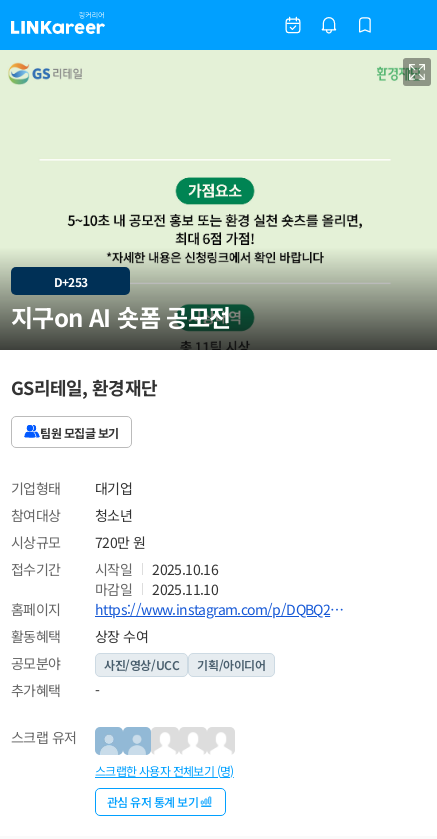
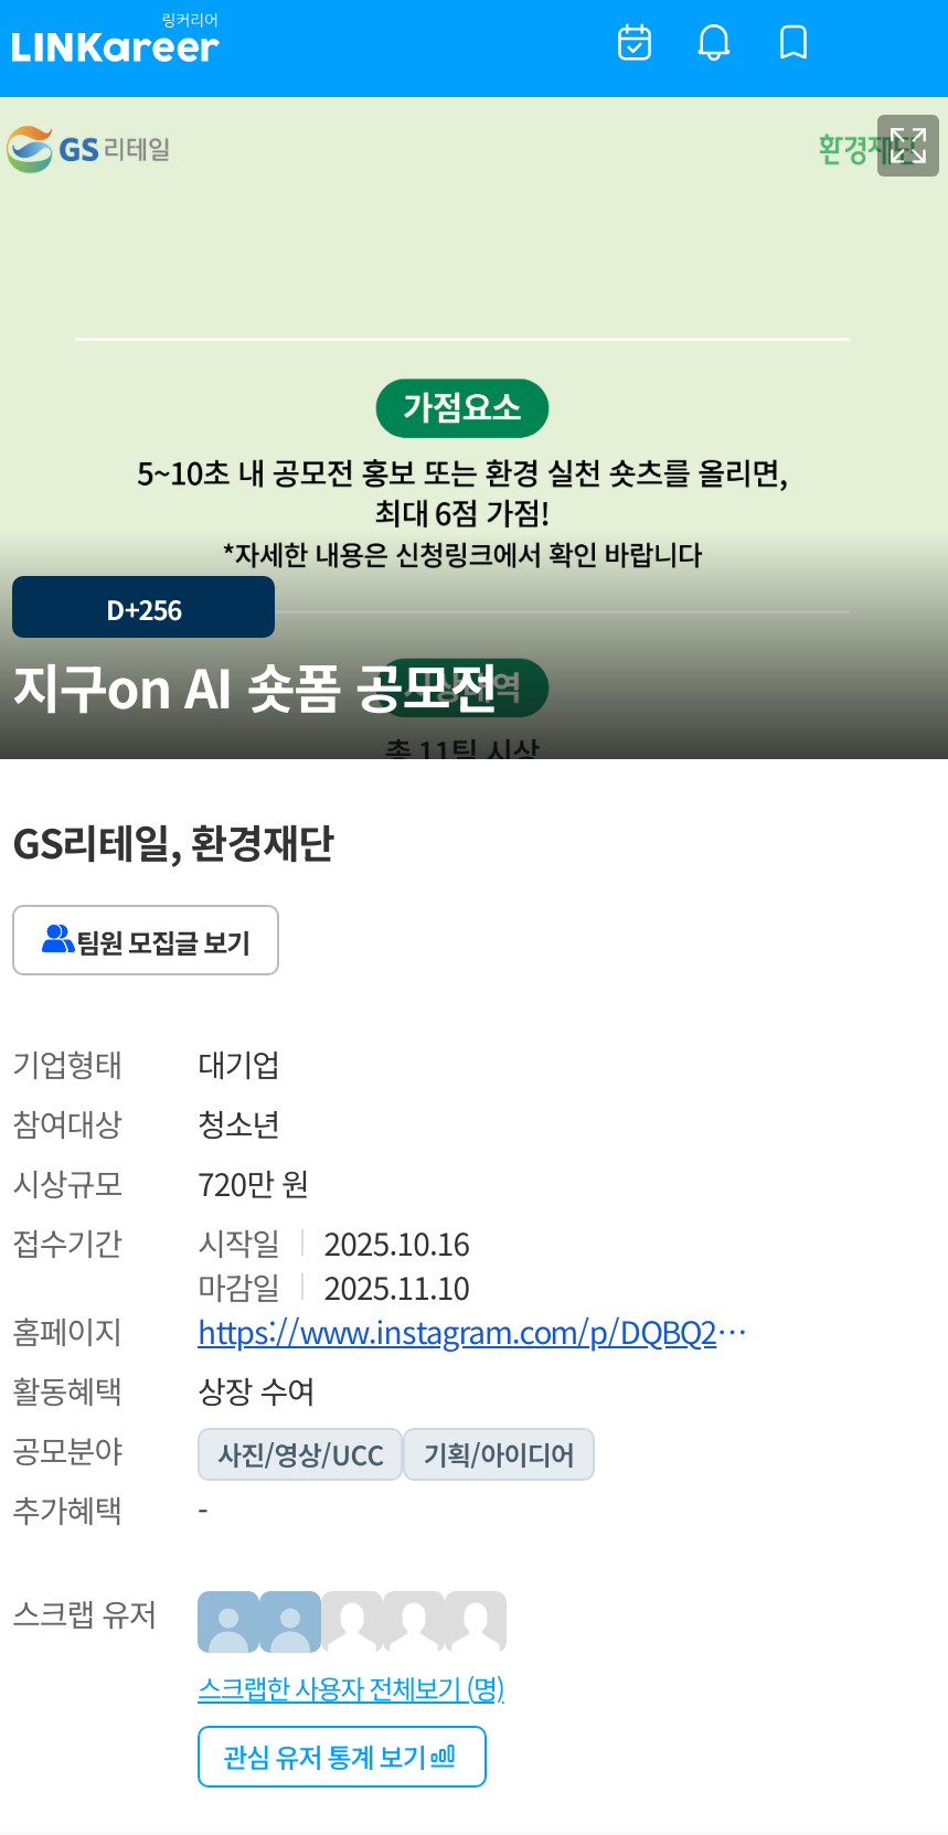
[53,272,87,289] D+253 -> [106,588,181,626] D+256

